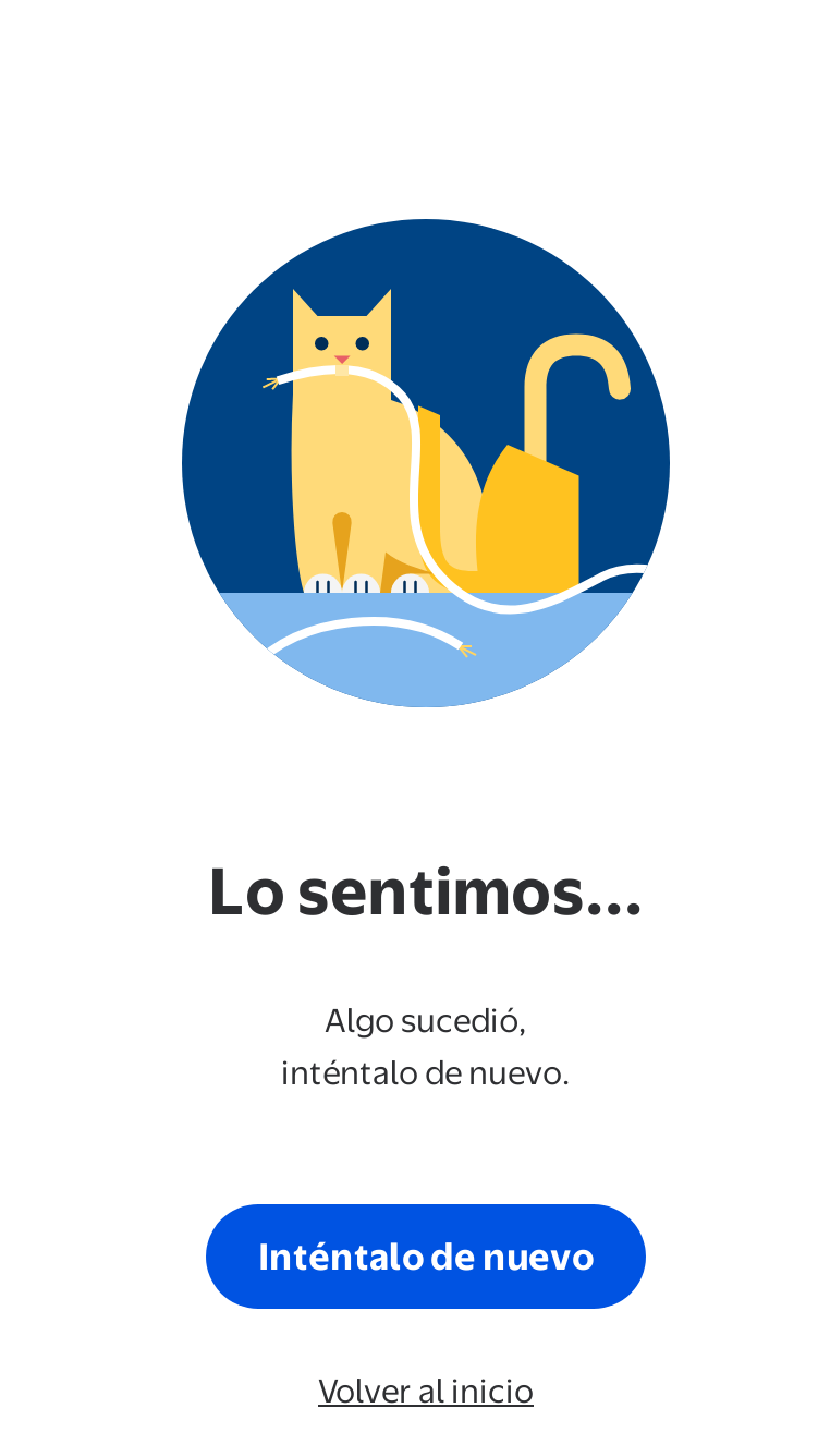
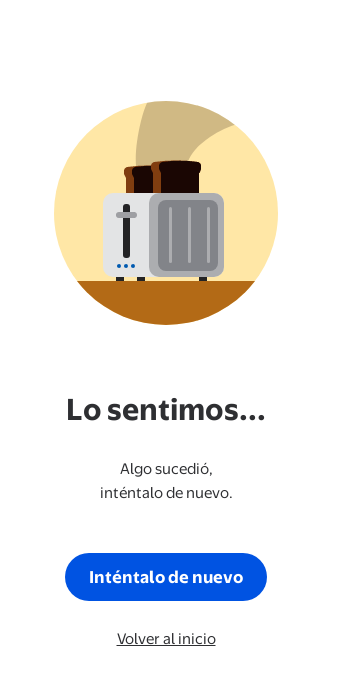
[180,217,672,709] [image] -> [54,101,278,326] [image]

